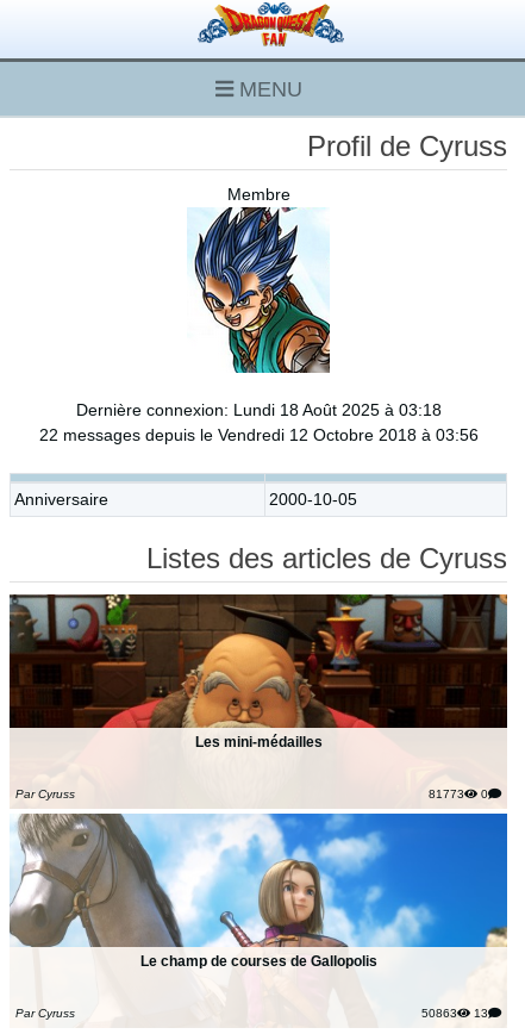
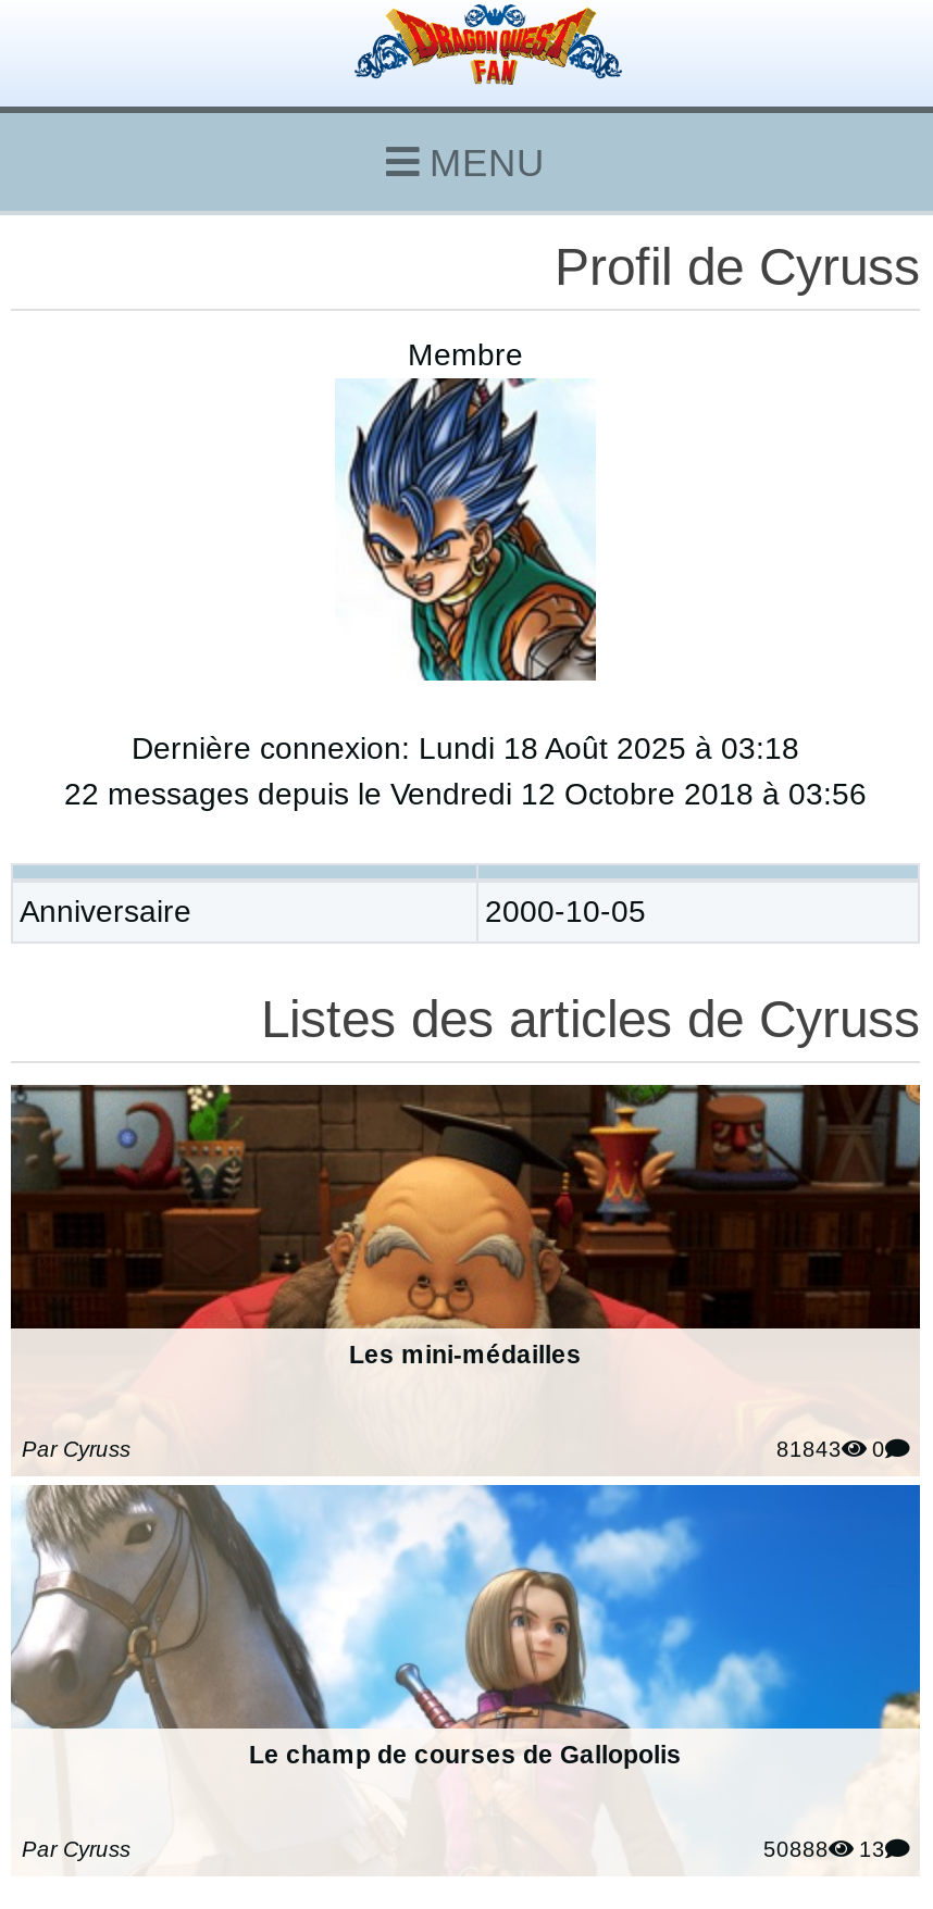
[429,787,488,801] 81773 0 -> [776,1437,885,1461] 81843 0
[421,1007,488,1020] 50863 13 -> [763,1837,885,1861] 50888 13

